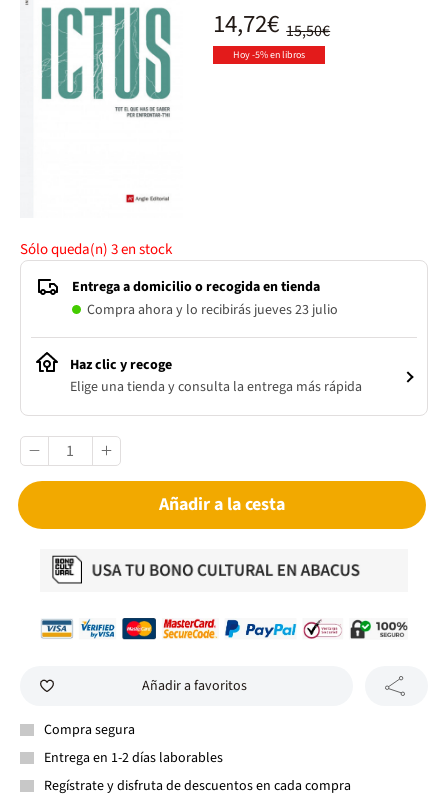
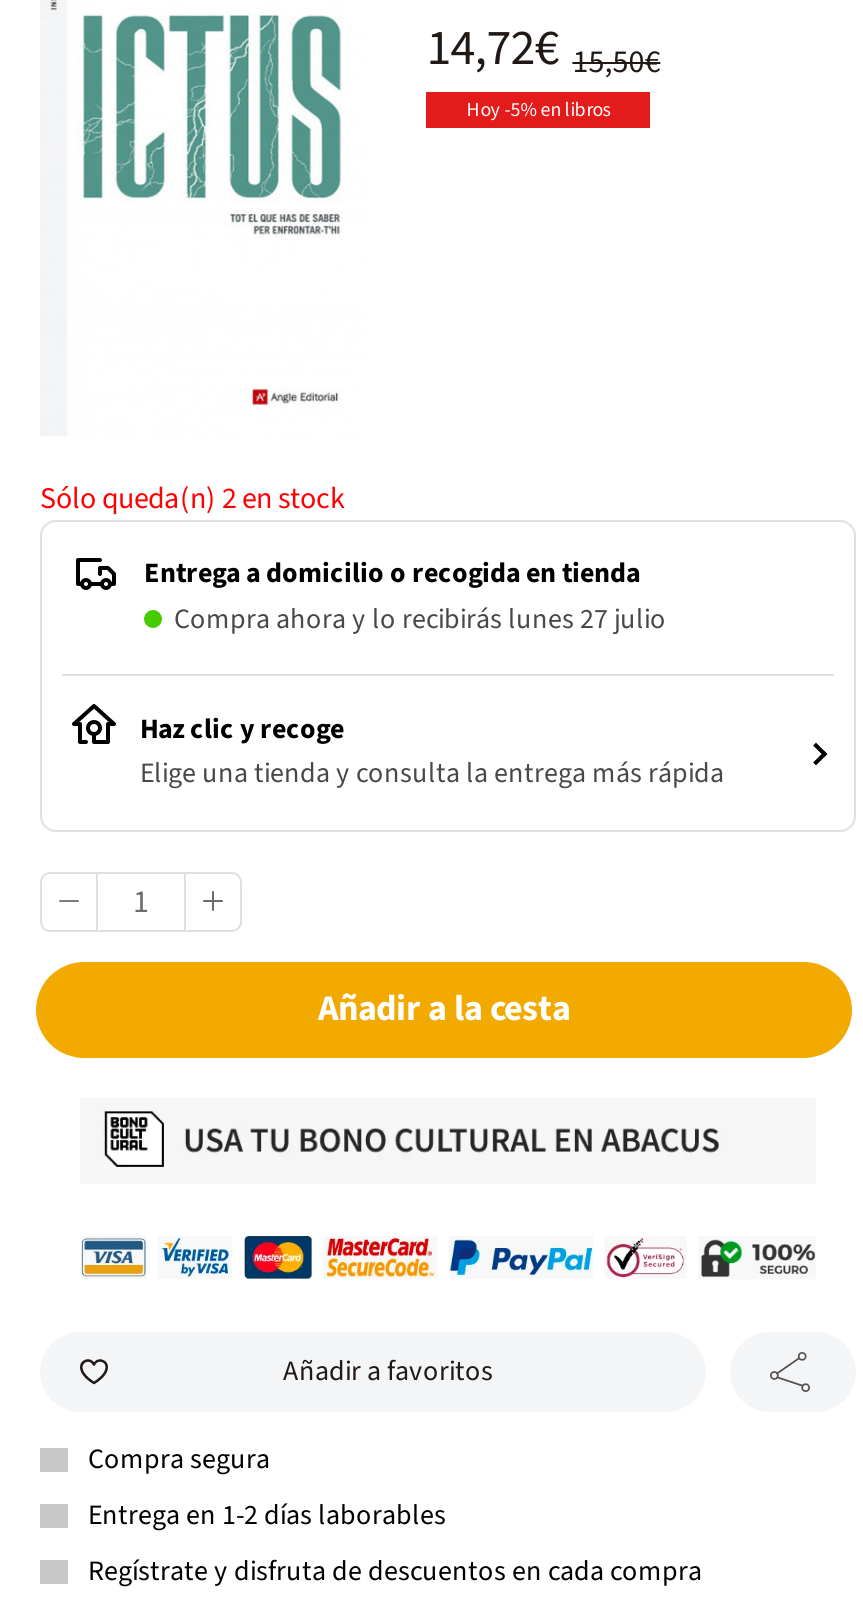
[20,239,172,260] Sólo queda(n) 3en stock -> [40,478,344,520] Sólo queda(n) 2en stock
[87,300,338,320] Compra ahora y lo recibirás jueves 23 julio -> [174,600,666,640] Compra ahora y lo recibirás lunes 27 julio

